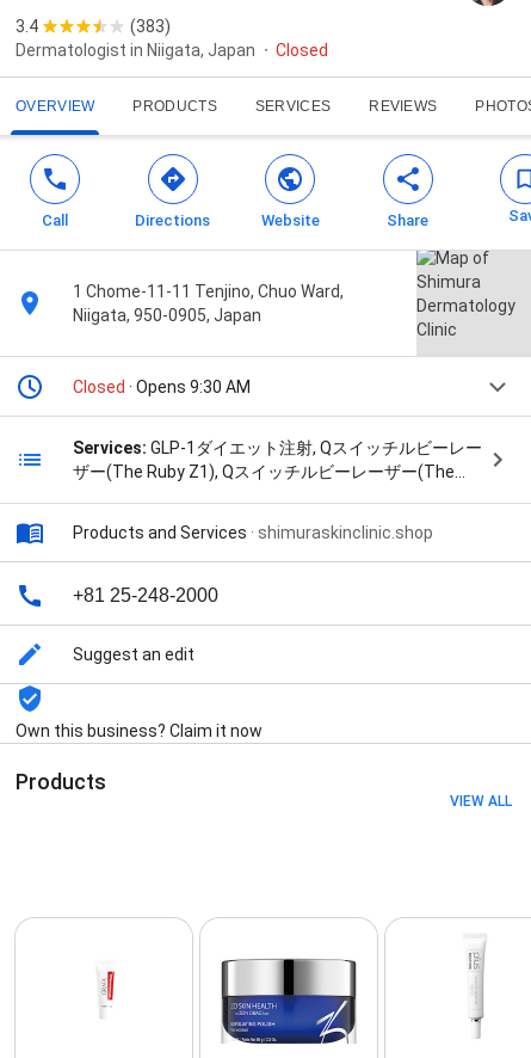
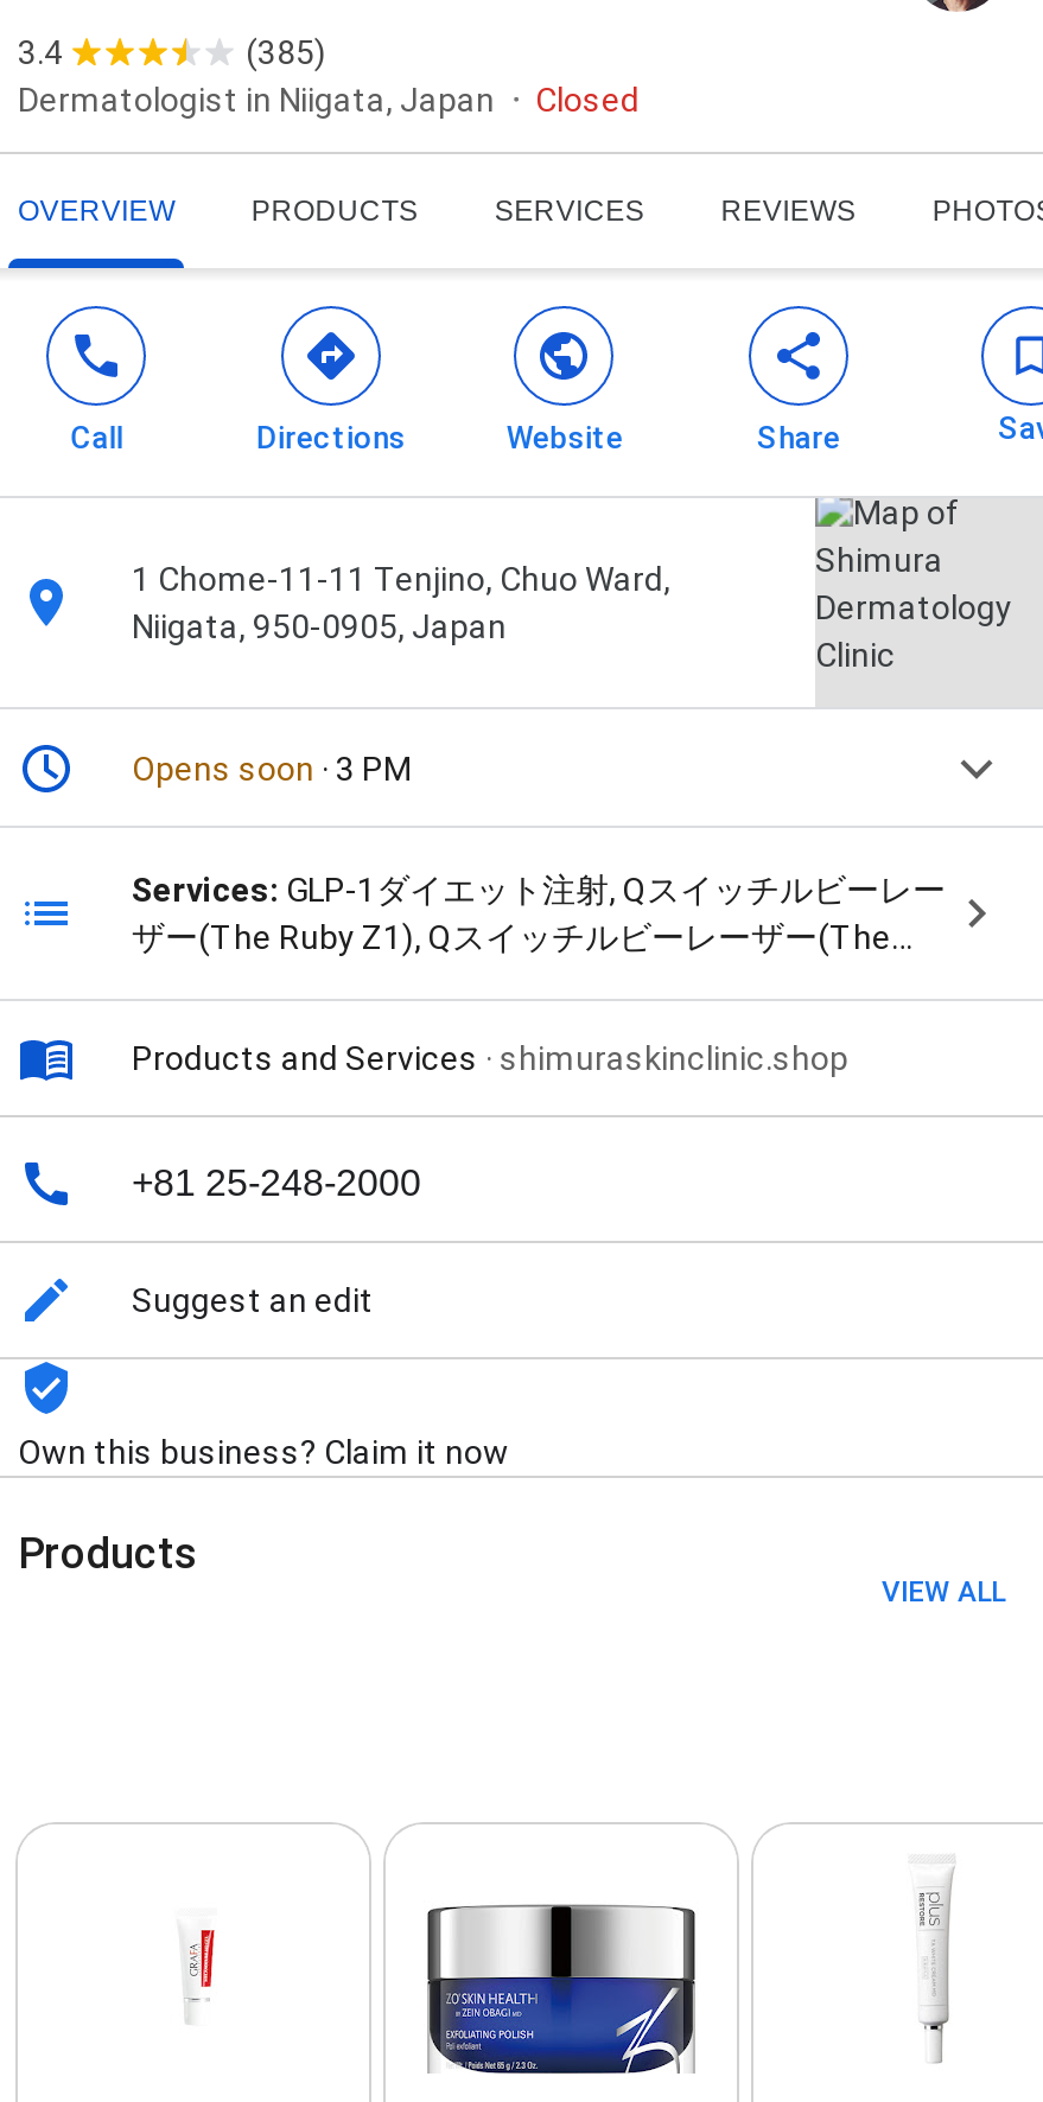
[130,17,171,36] (383) -> [246,34,326,72] (385)
[73,378,251,397] Closed · Opens 9:30 AM -> [132,750,412,788] Opens soon · 3 PM

